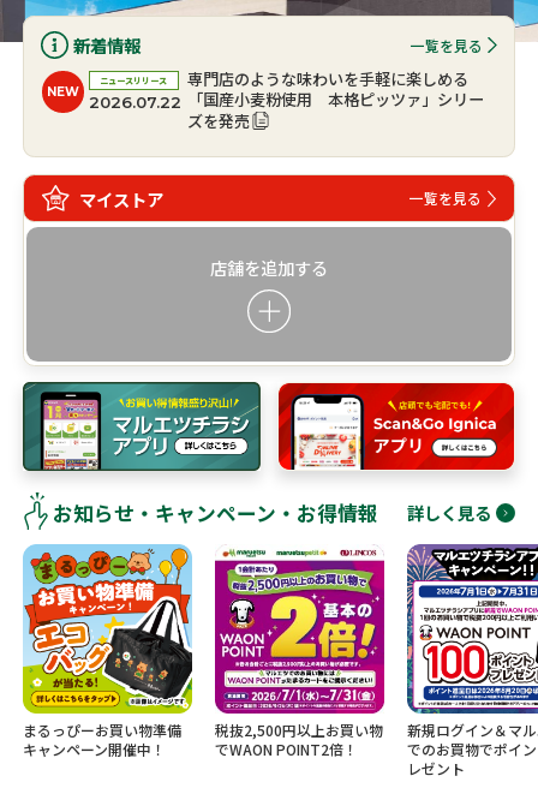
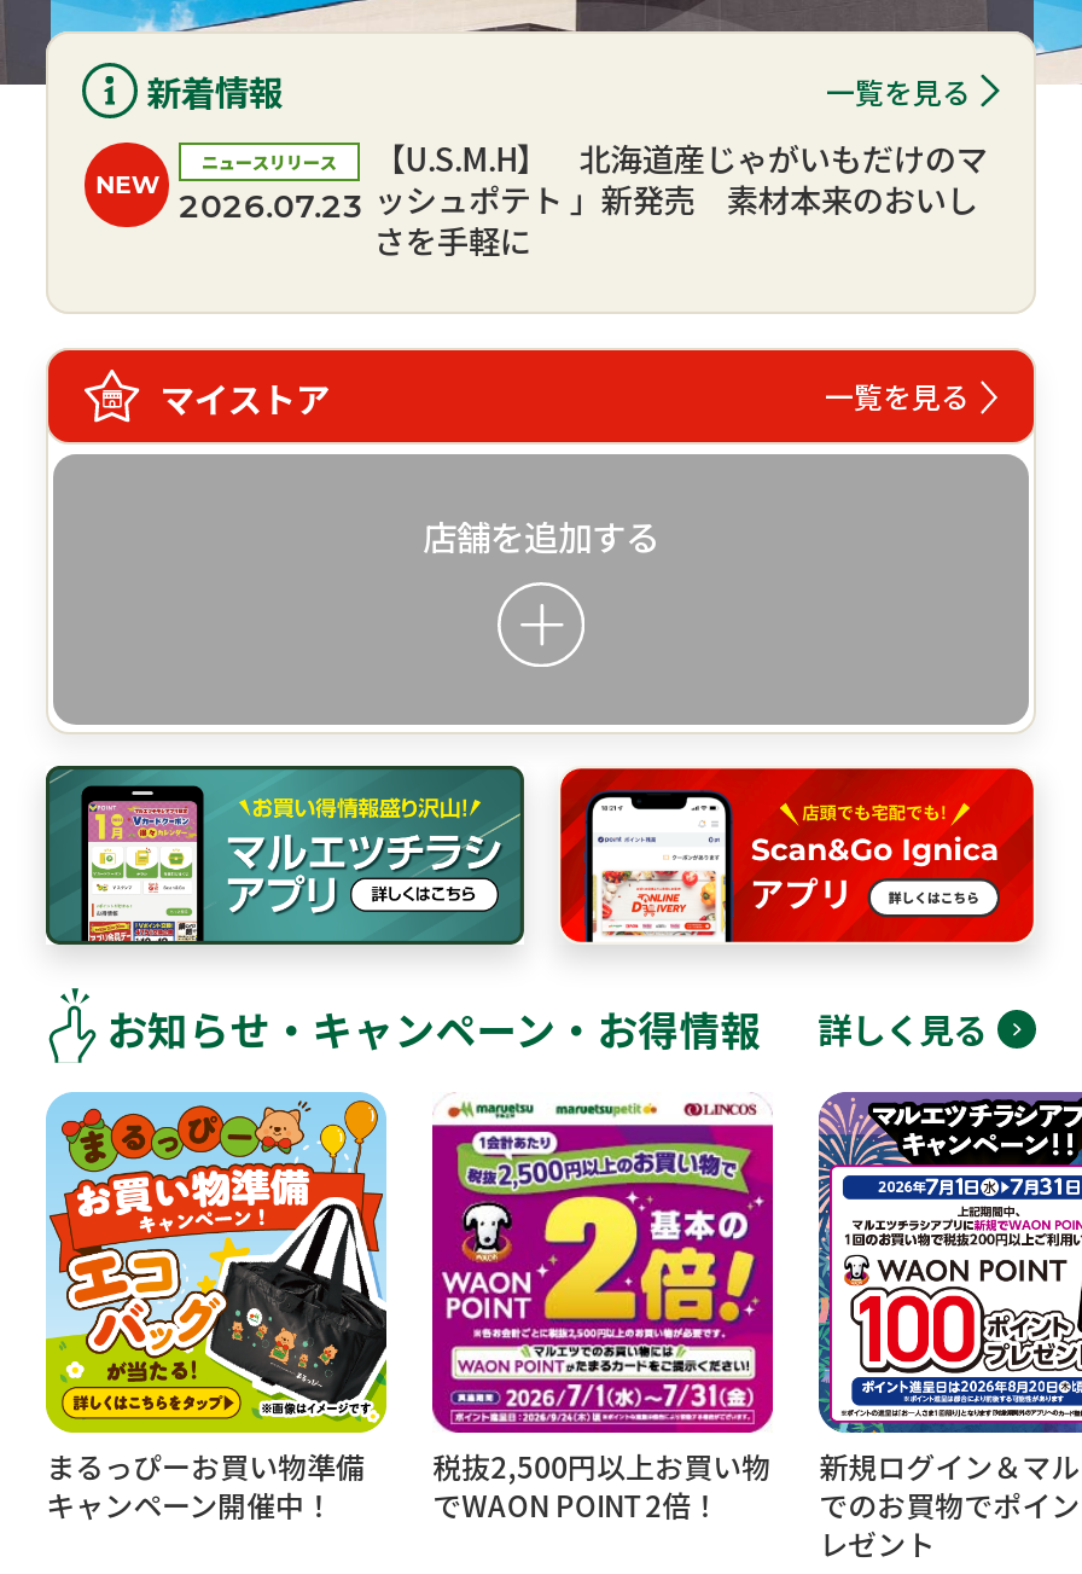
[187,68,484,132] 専門店のような味わいを手軽に楽しめる | 「国産小麦粉使用 本格ピッツァ」シリー | ズを発売 -> [374,136,987,264] 【U.S.M.H】 北海道産じゃがいもだけのマ | ッシュポテト 」新発売 素材本来のおいし | さを手軽に
[89,92,181,111] 2026.07.22 -> [179,185,363,223] 2026.07.23

